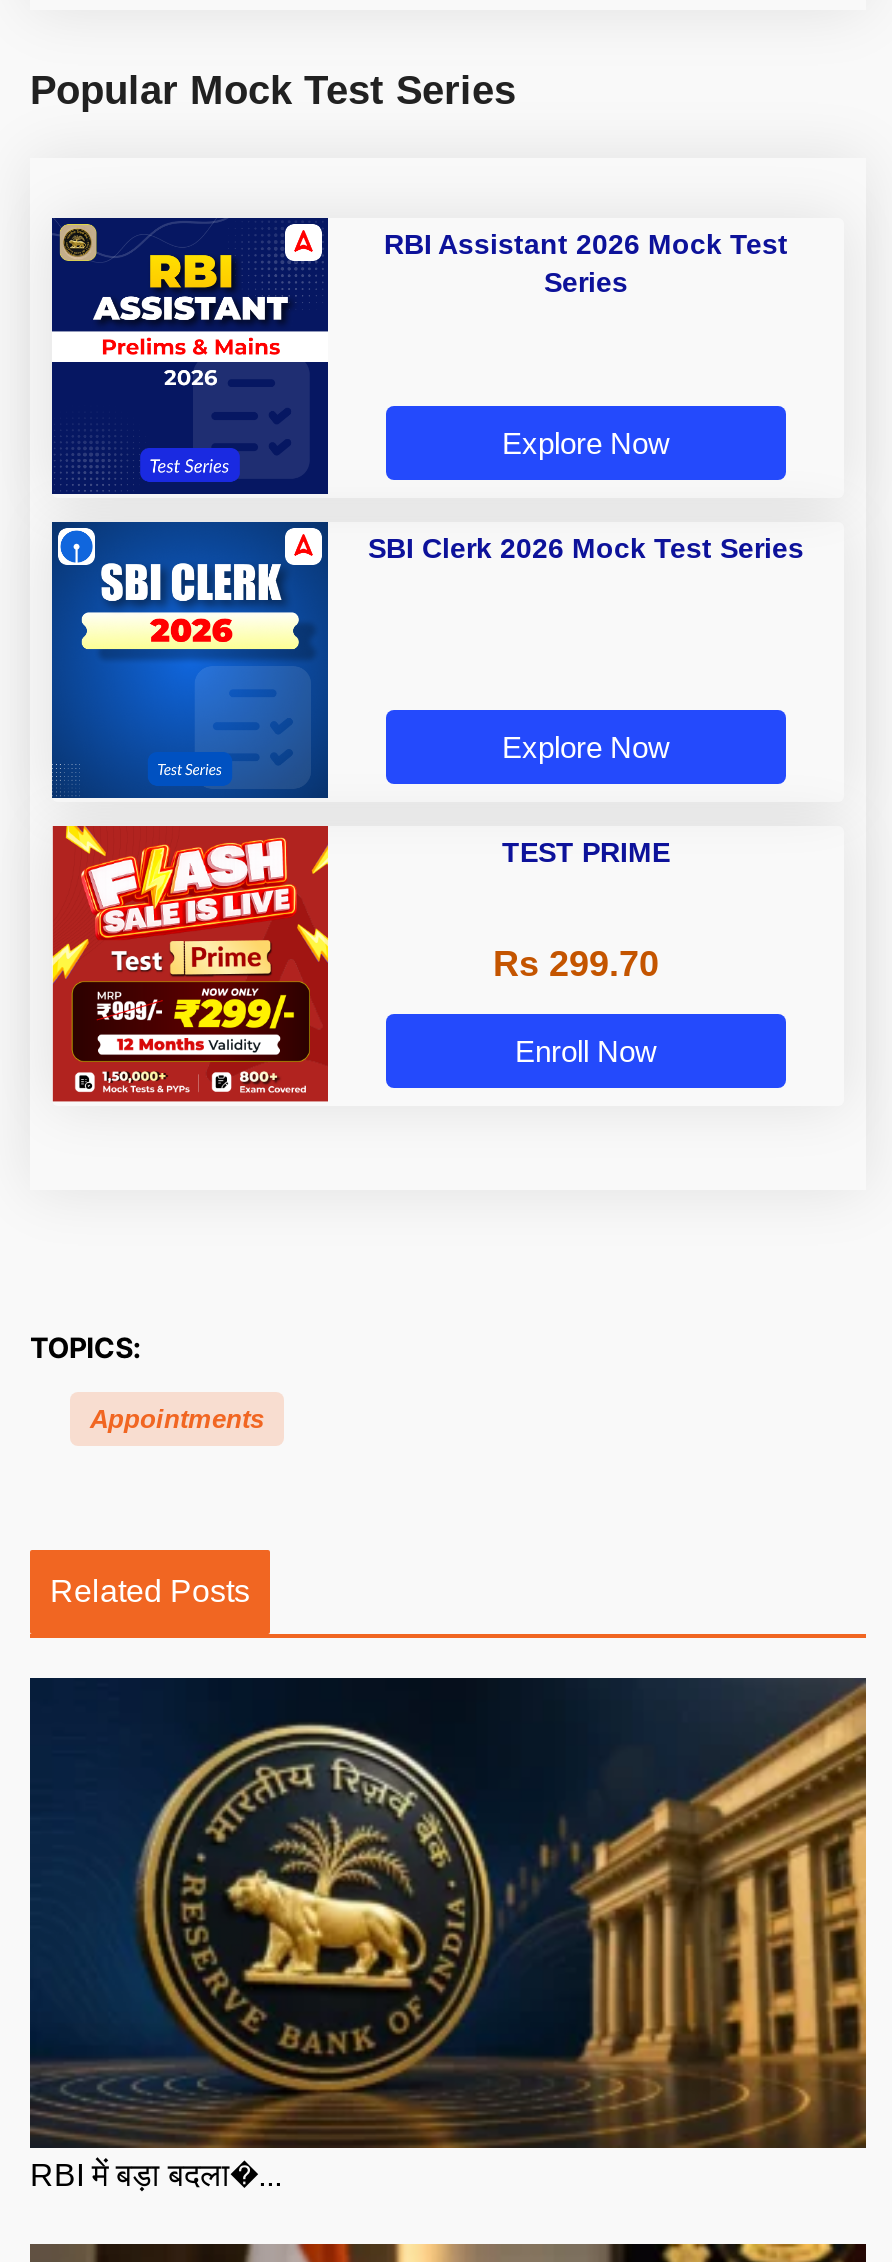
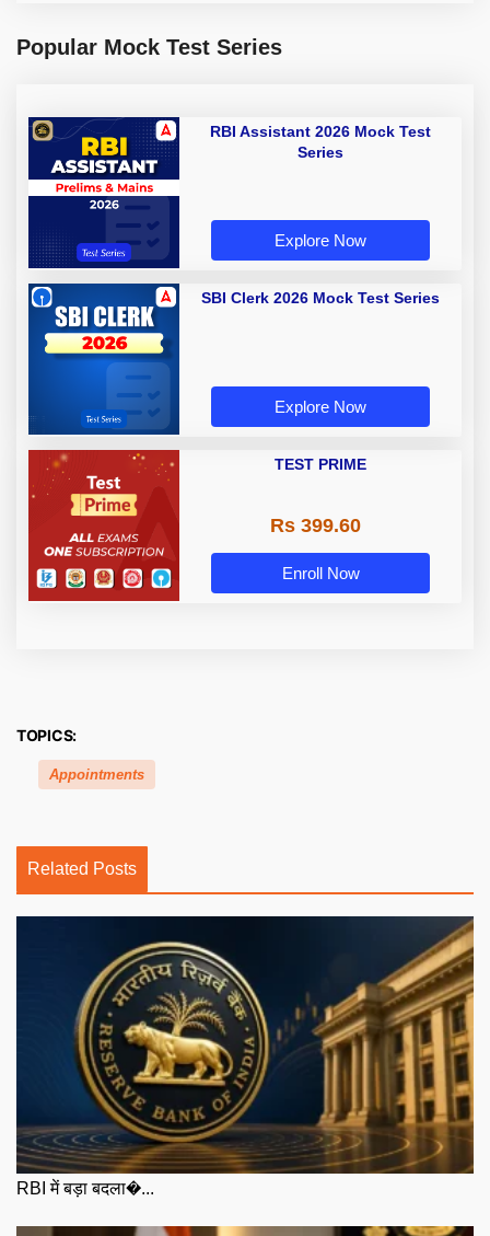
[50,824,330,1096] [image] -> [27,449,180,596] [image]
[493,945,659,985] Rs 299.70 -> [270,515,360,537] Rs 399.60

